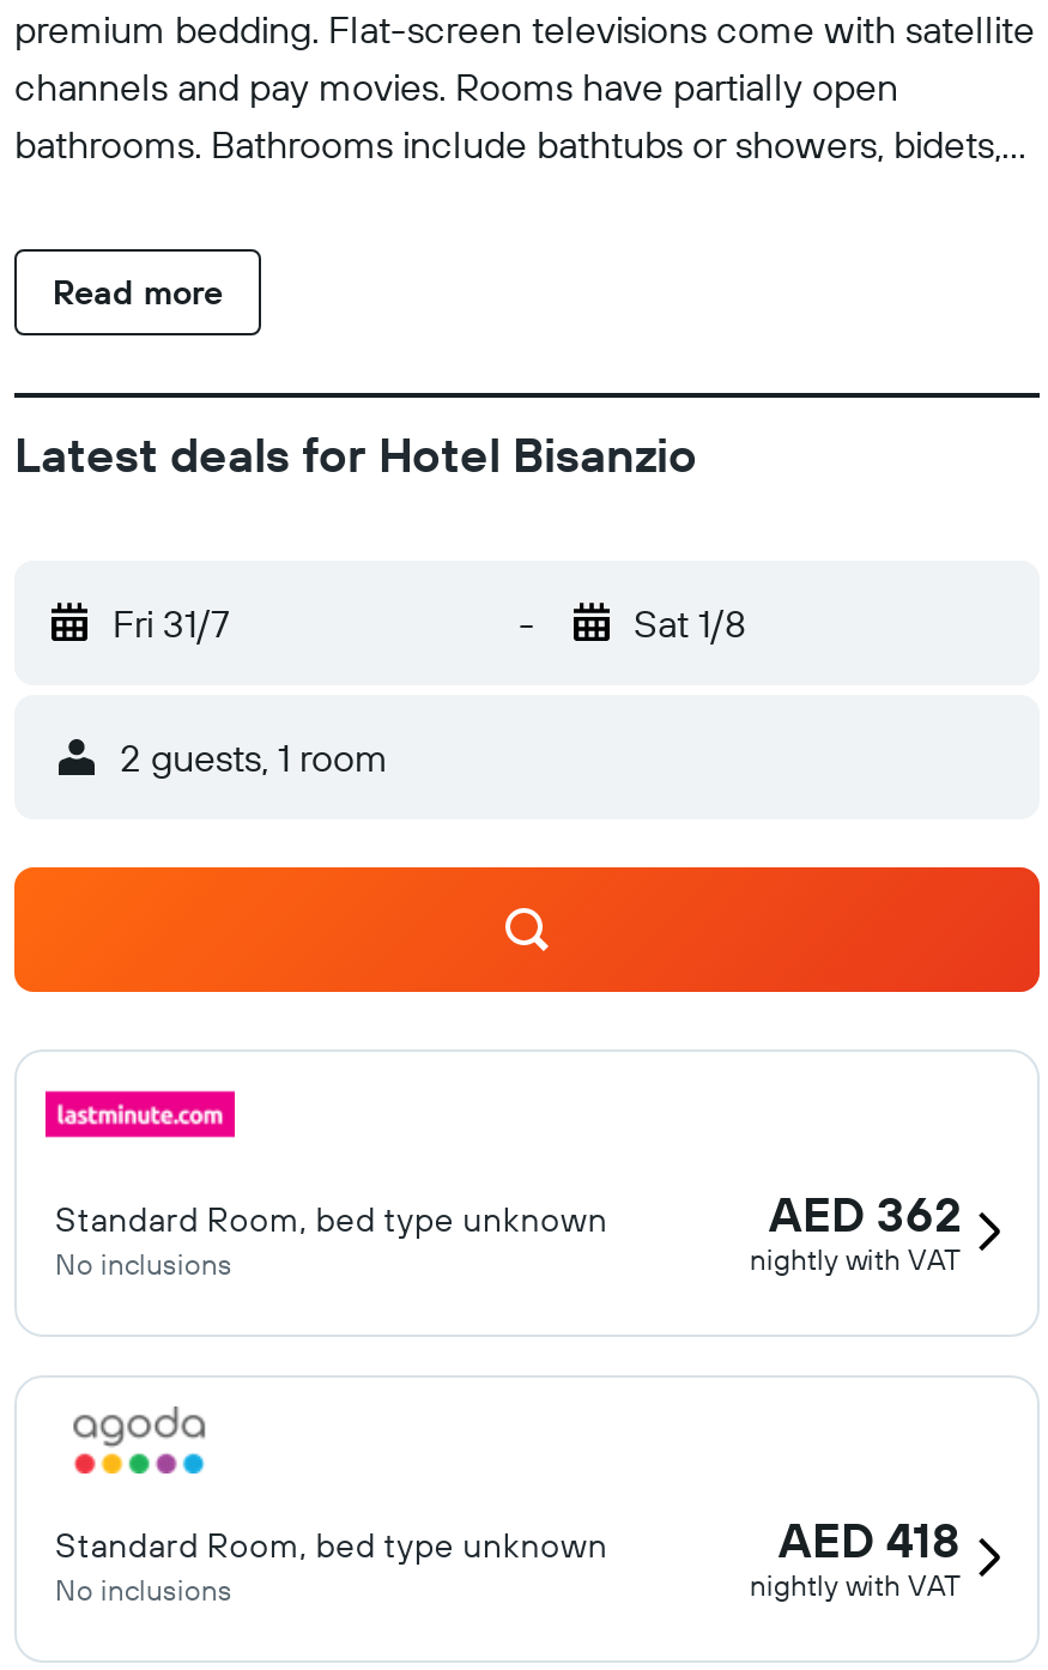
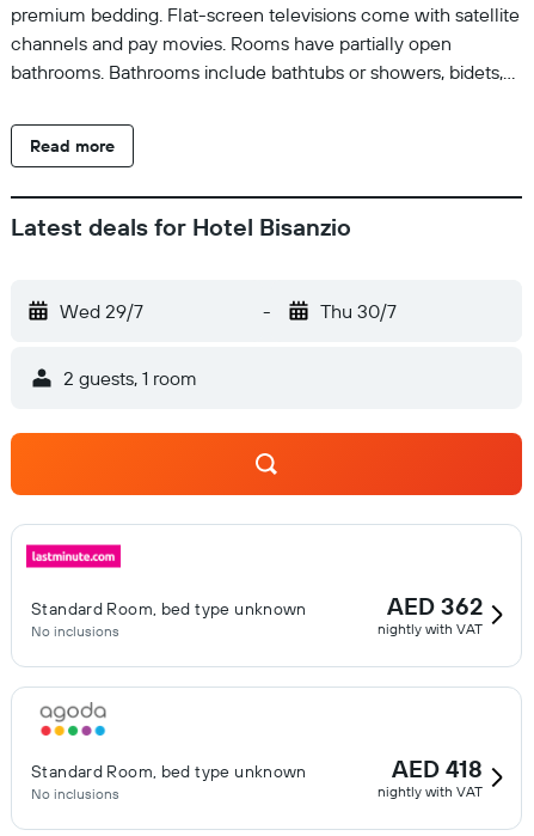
[113,599,230,647] Fri 31/7 -> [60,299,143,323] Wed 29/7
[634,599,746,647] Sat 1/8 -> [320,299,396,323] Thu 30/7

